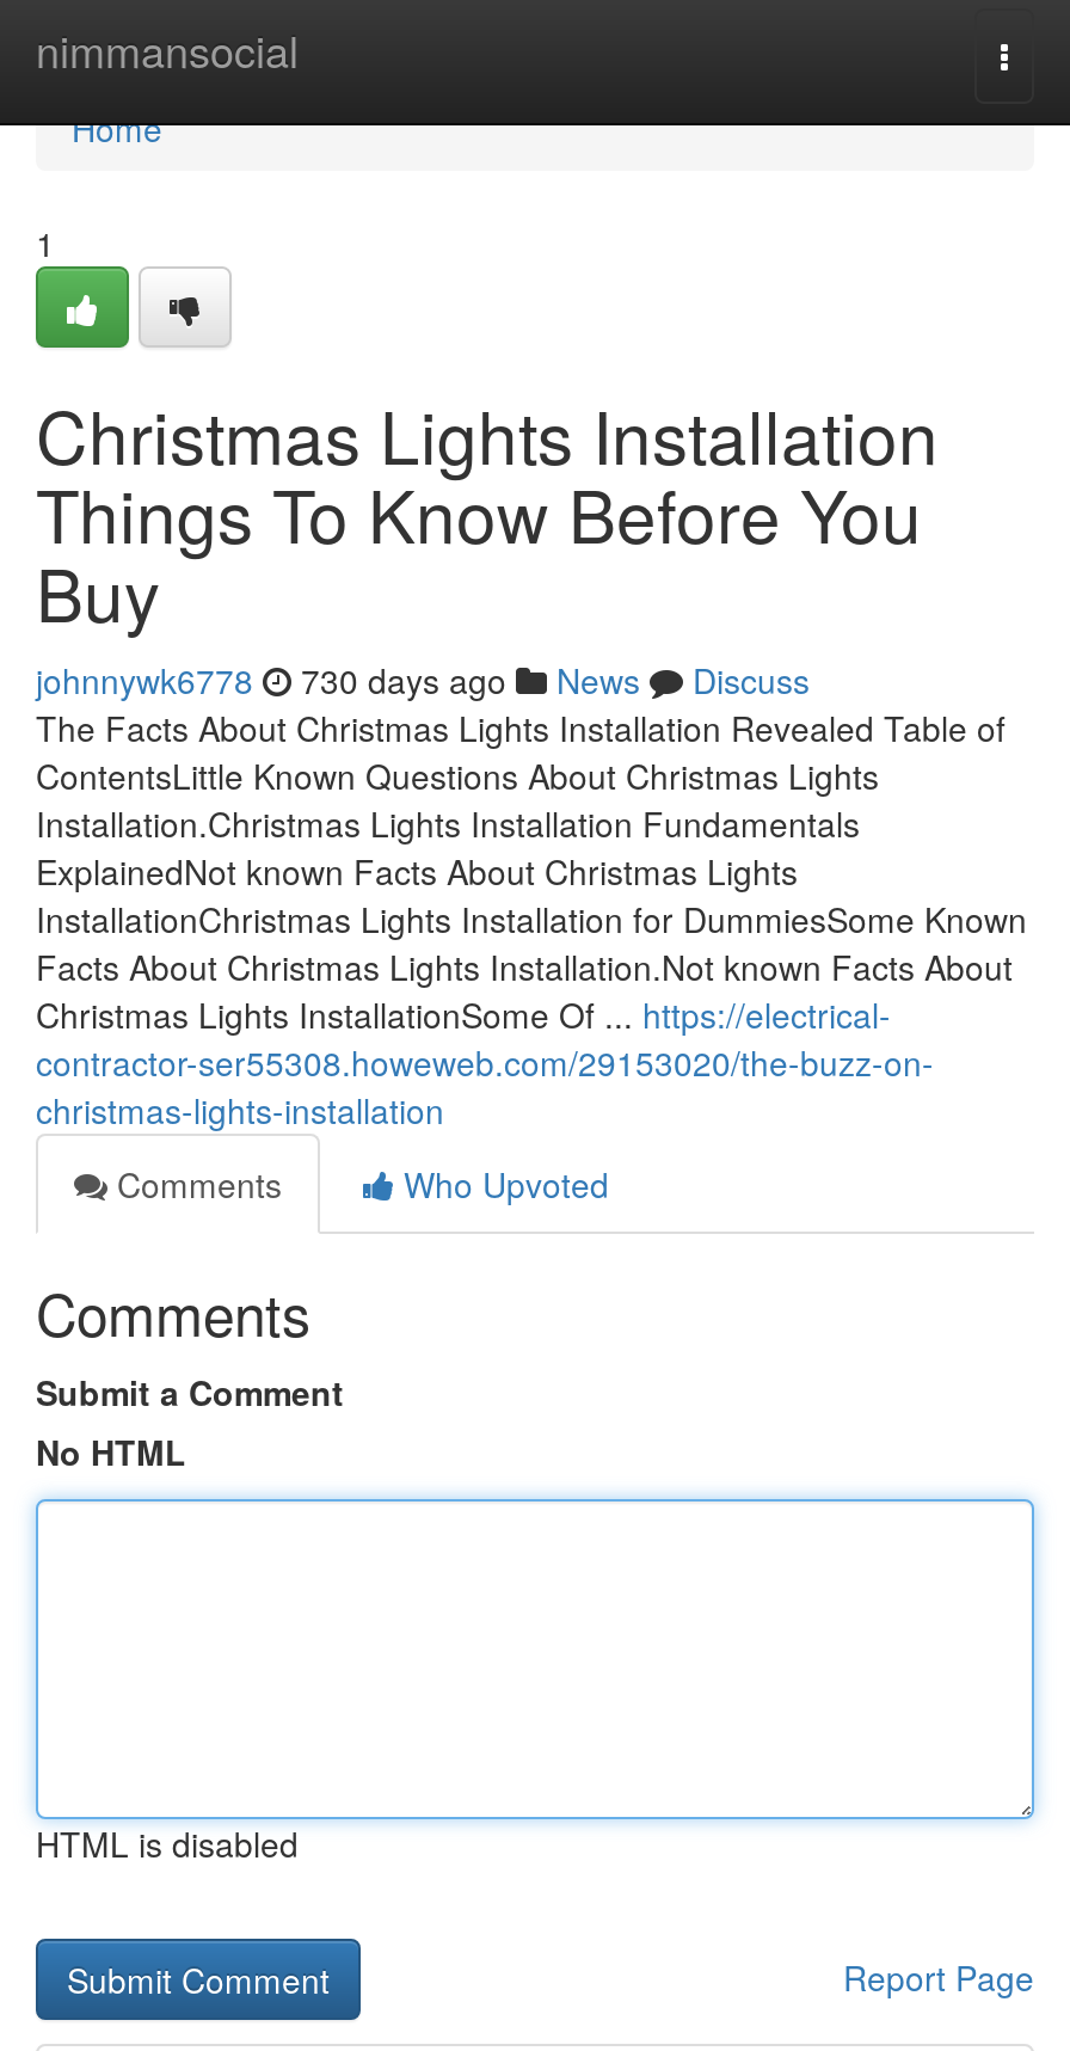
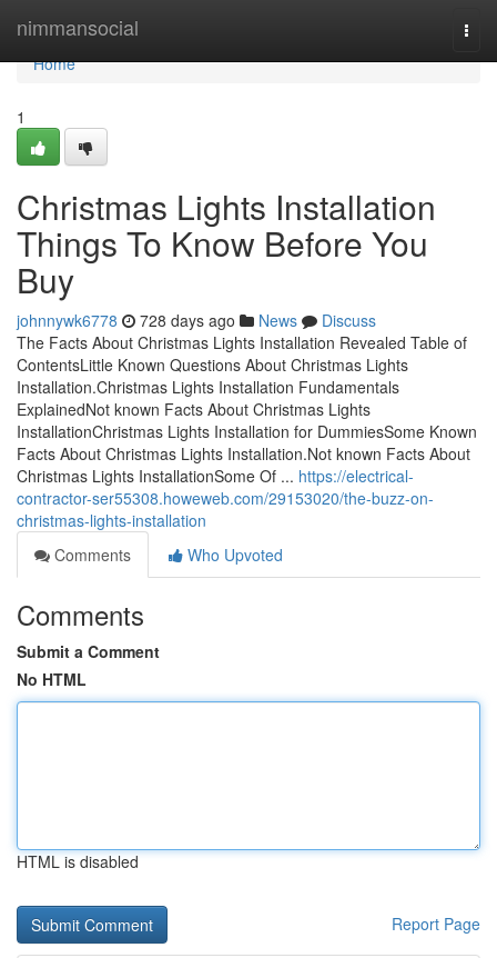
[36,656,810,704] johnnywk6778 730 days ago News Discuss -> [17,309,376,331] johnnywk6778 728 days ago News Discuss

